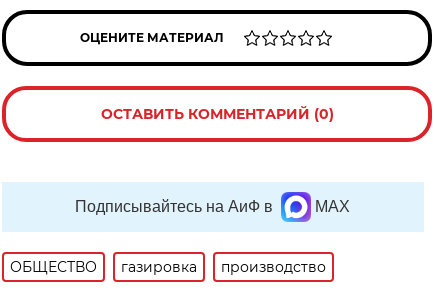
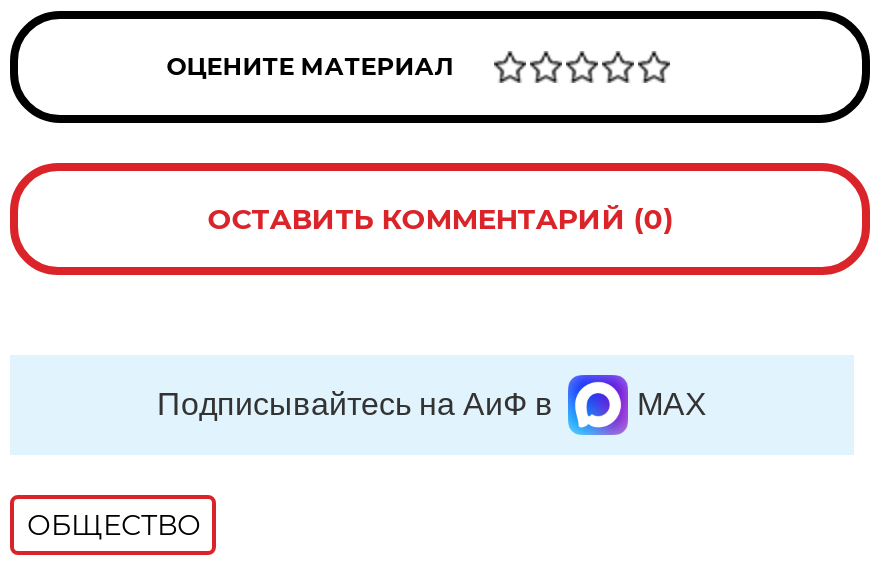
[121,258,326,276] газировка | производство -> none

